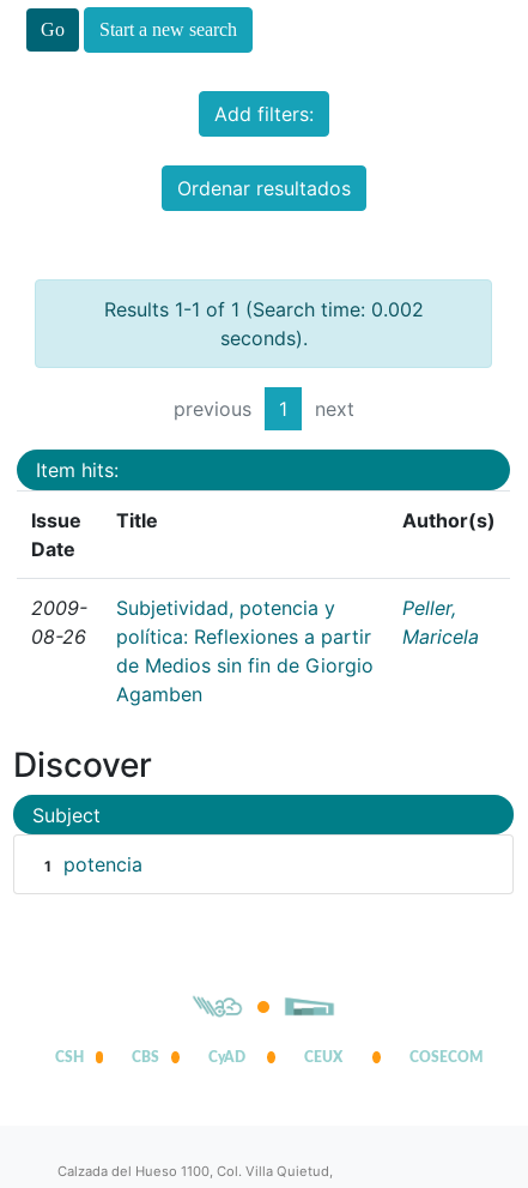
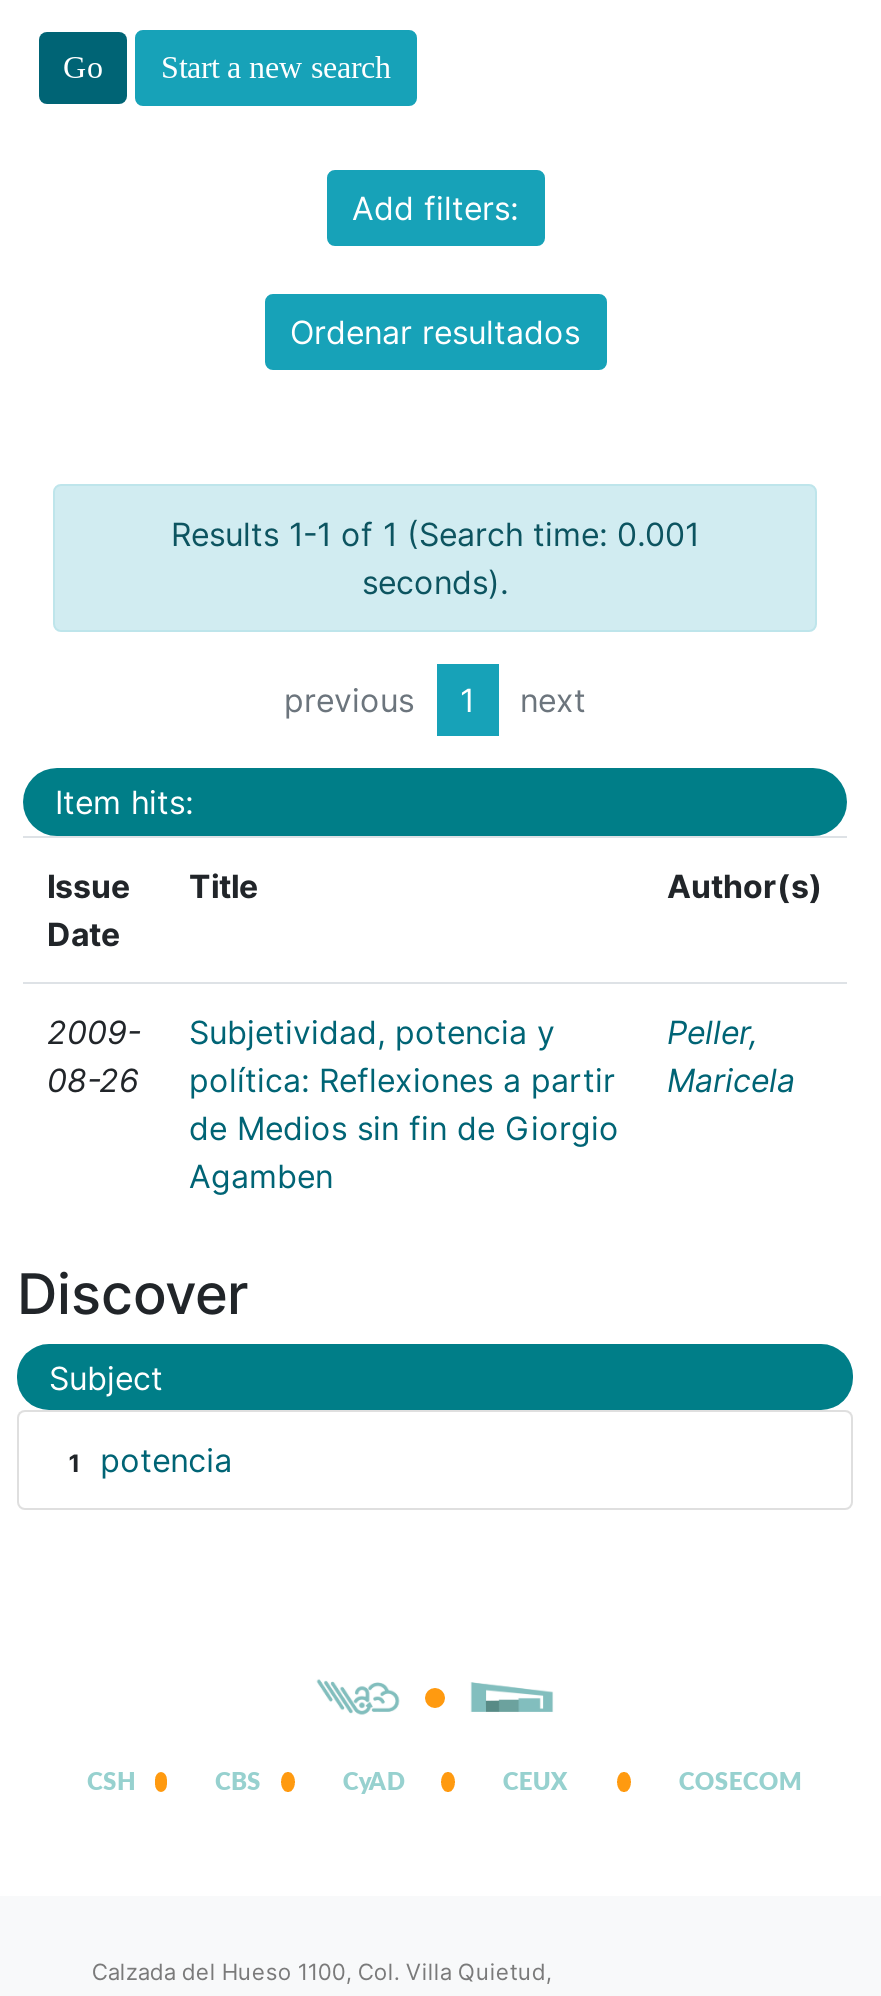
[104,297,423,321] Results 1-1 of 1 (Search time: 0.002 -> [171,514,699,554] Results 1-1 of 1 (Search time: 0.001

